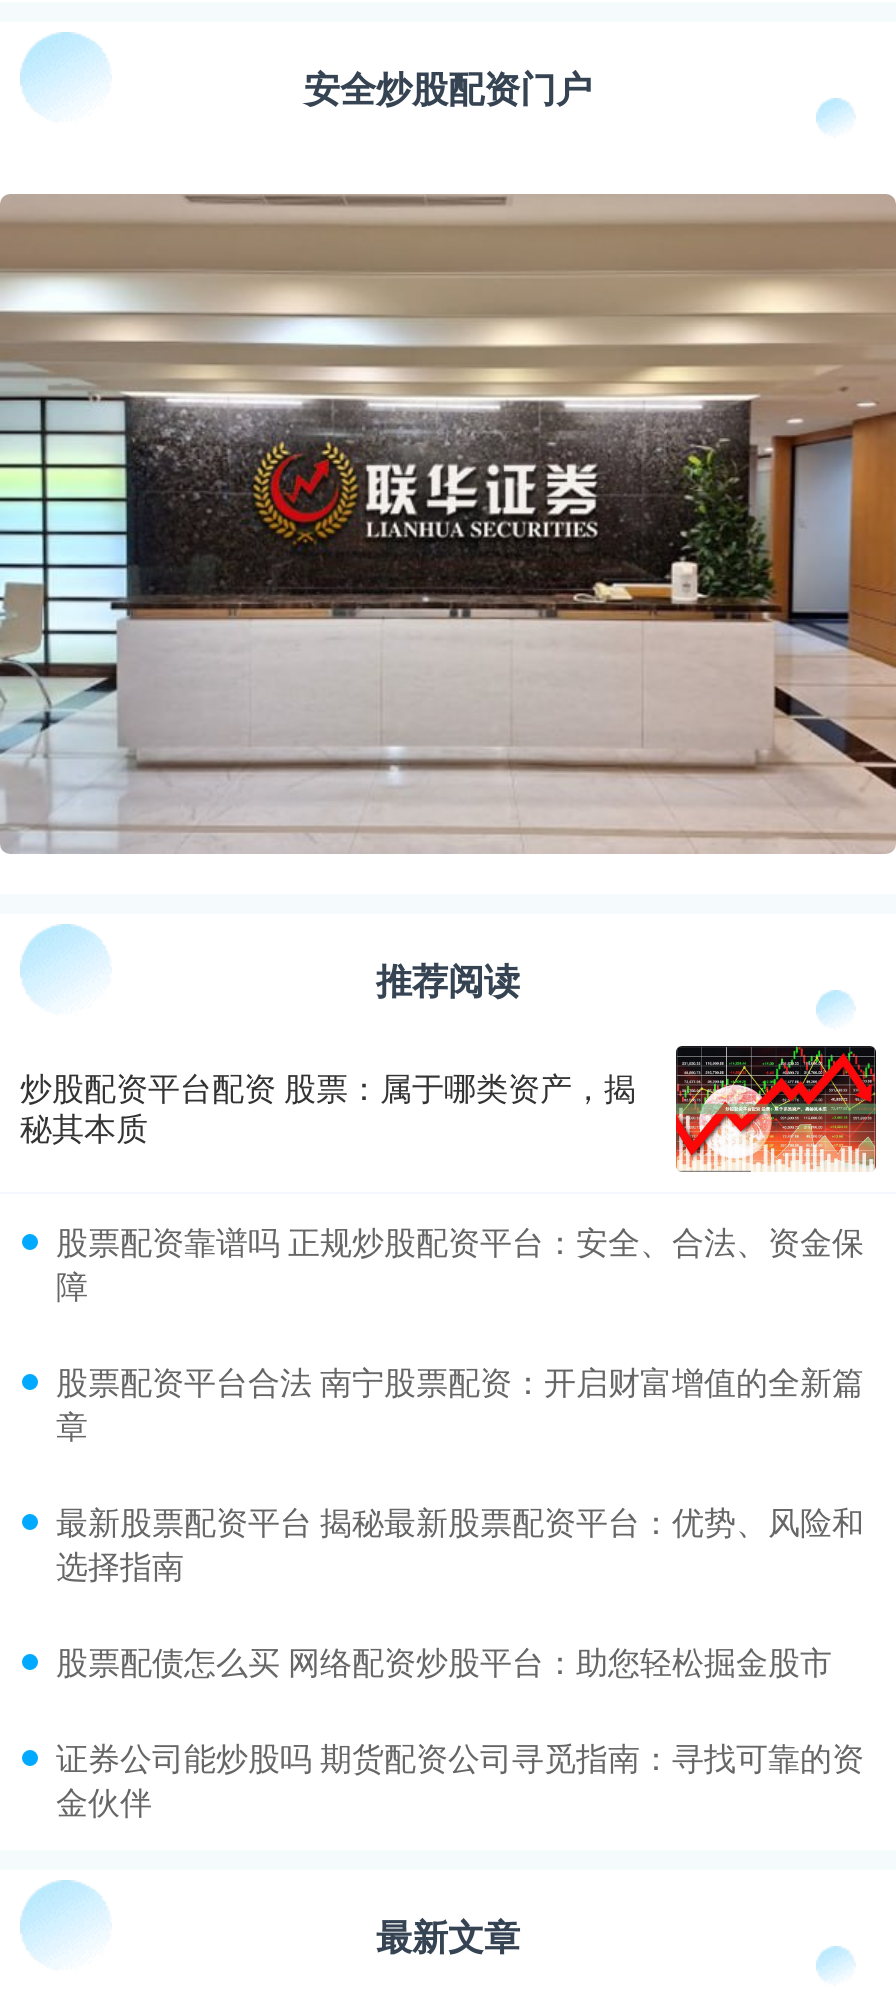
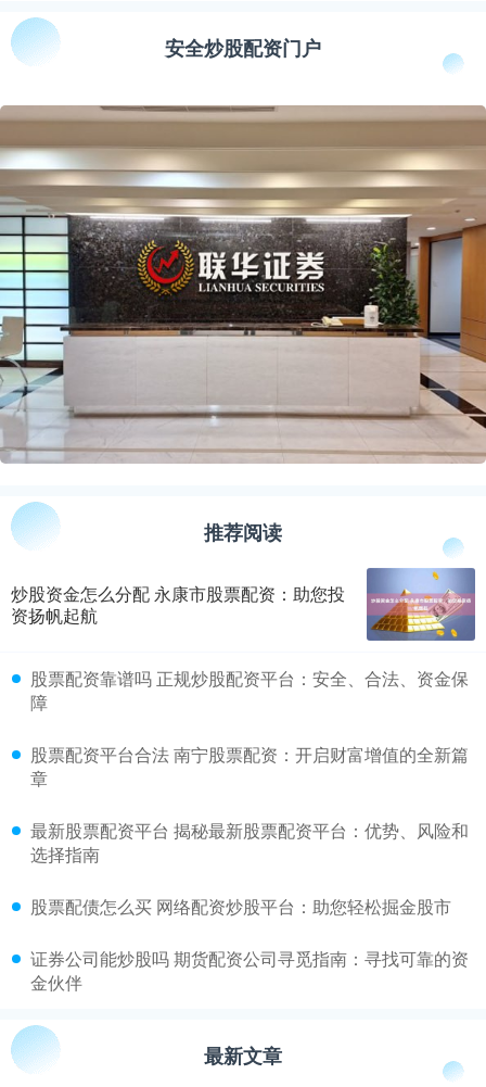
[20,1044,878,1172] [image] | 炒股配资平台配资 股票：属于哪类资产，揭 | 秘其本质 -> [11,567,476,642] [image] | 炒股资金怎么分配 永康市股票配资：助您投 | 资扬帆起航

